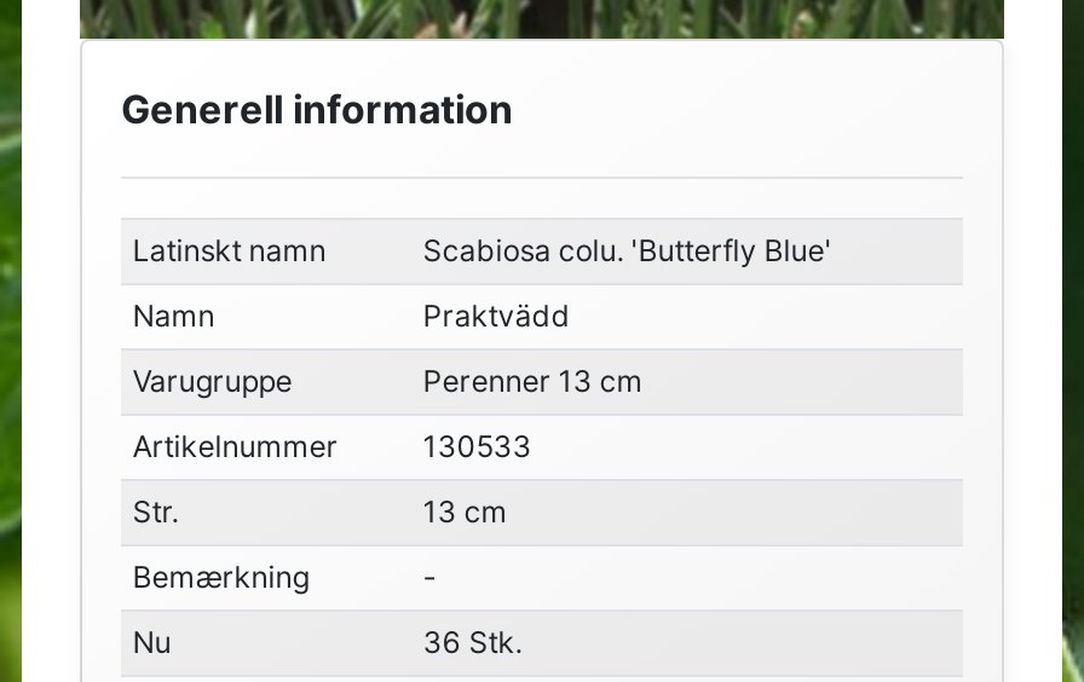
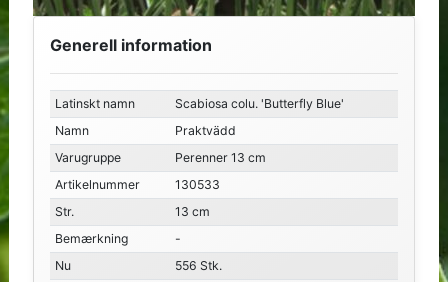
[423,624,522,661] 36 Stk. -> [175,258,222,273] 556 Stk.

